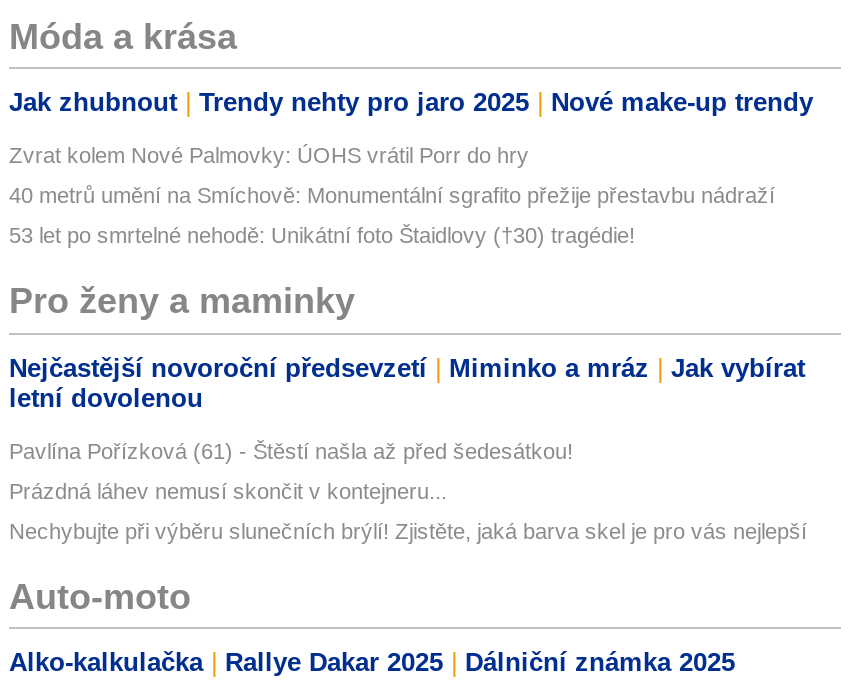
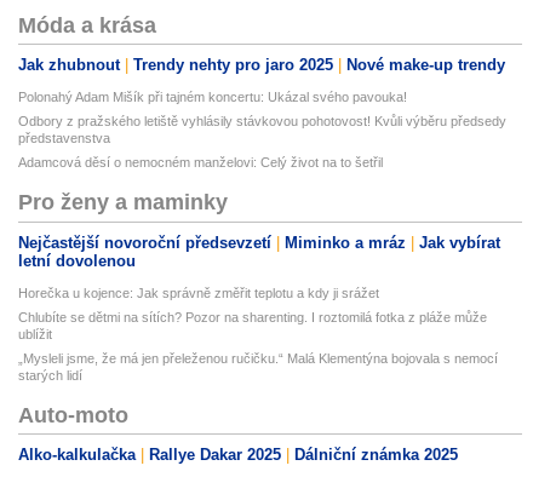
[9,144,529,168] Zvrat kolem Nové Palmovky: ÚOHS vrátil Porr do hry -> [18,90,407,104] Polonahý Adam Mišík při tajném koncertu: Ukázal svého pavouka!
[9,184,775,208] 40 metrů umění na Smíchově: Monumentální sgrafito přežije přestavbu nádraží -> [18,114,506,146] Odbory z pražského letiště vyhlásily stávkovou pohotovost! Kvůli výběru předsedy | představenstva
[9,224,635,248] 53 let po smrtelné nehodě: Unikátní foto Štaidlovy (†30) tragédie! -> [18,155,383,170] Adamcová děsí o nemocném manželovi: Celý život na to šetřil
[9,439,573,463] Pavlína Pořízková (61) - Štěstí našla až před šedesátkou! -> [18,285,379,300] Horečka u kojence: Jak správně změřit teplotu a kdy ji srážet
[9,479,447,503] Prázdná láhev nemusí skončit v kontejneru... -> [18,310,487,341] Chlubíte se dětmi na sítích? Pozor na sharenting. I roztomilá fotka z pláže může | ublížit
[9,519,807,543] Nechybujte při výběru slunečních brýlí! Zjistěte, jaká barva skel je pro vás nejlepší -> [18,351,498,382] „Mysleli jsme, že má jen přeleženou ručičku.“ Malá Klementýna bojovala s nemocí | starých lidí

